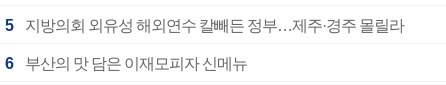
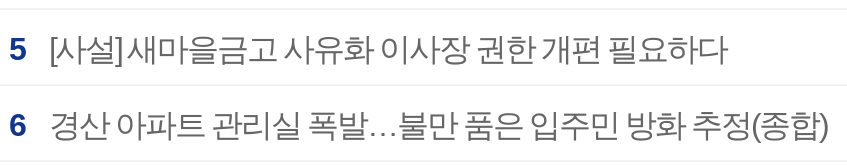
[25,17,404,34] 지방의회 외유성 해외연수 칼빼든 정부…제주·경주 몰릴라 -> [49,32,727,66] [사설] 새마을금고 사유화 이사장 권한 개편 필요하다
[25,55,247,72] 부산의 맛 담은 이재모피자 신메뉴 -> [49,108,827,142] 경산 아파트 관리실 폭발…불만 품은 입주민 방화 추정(종합)

